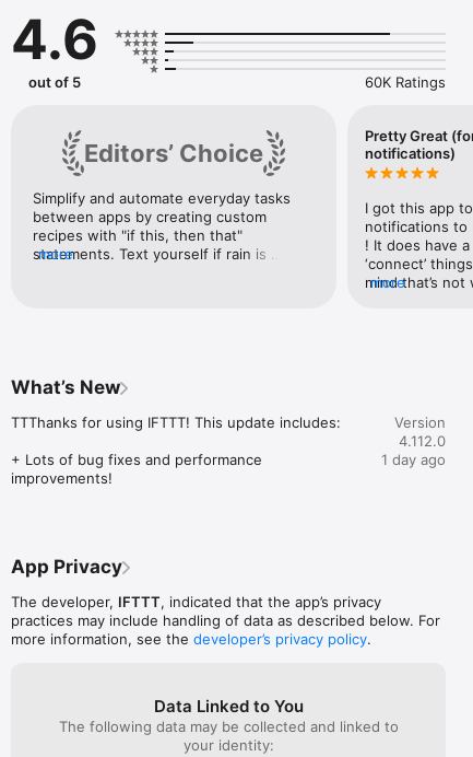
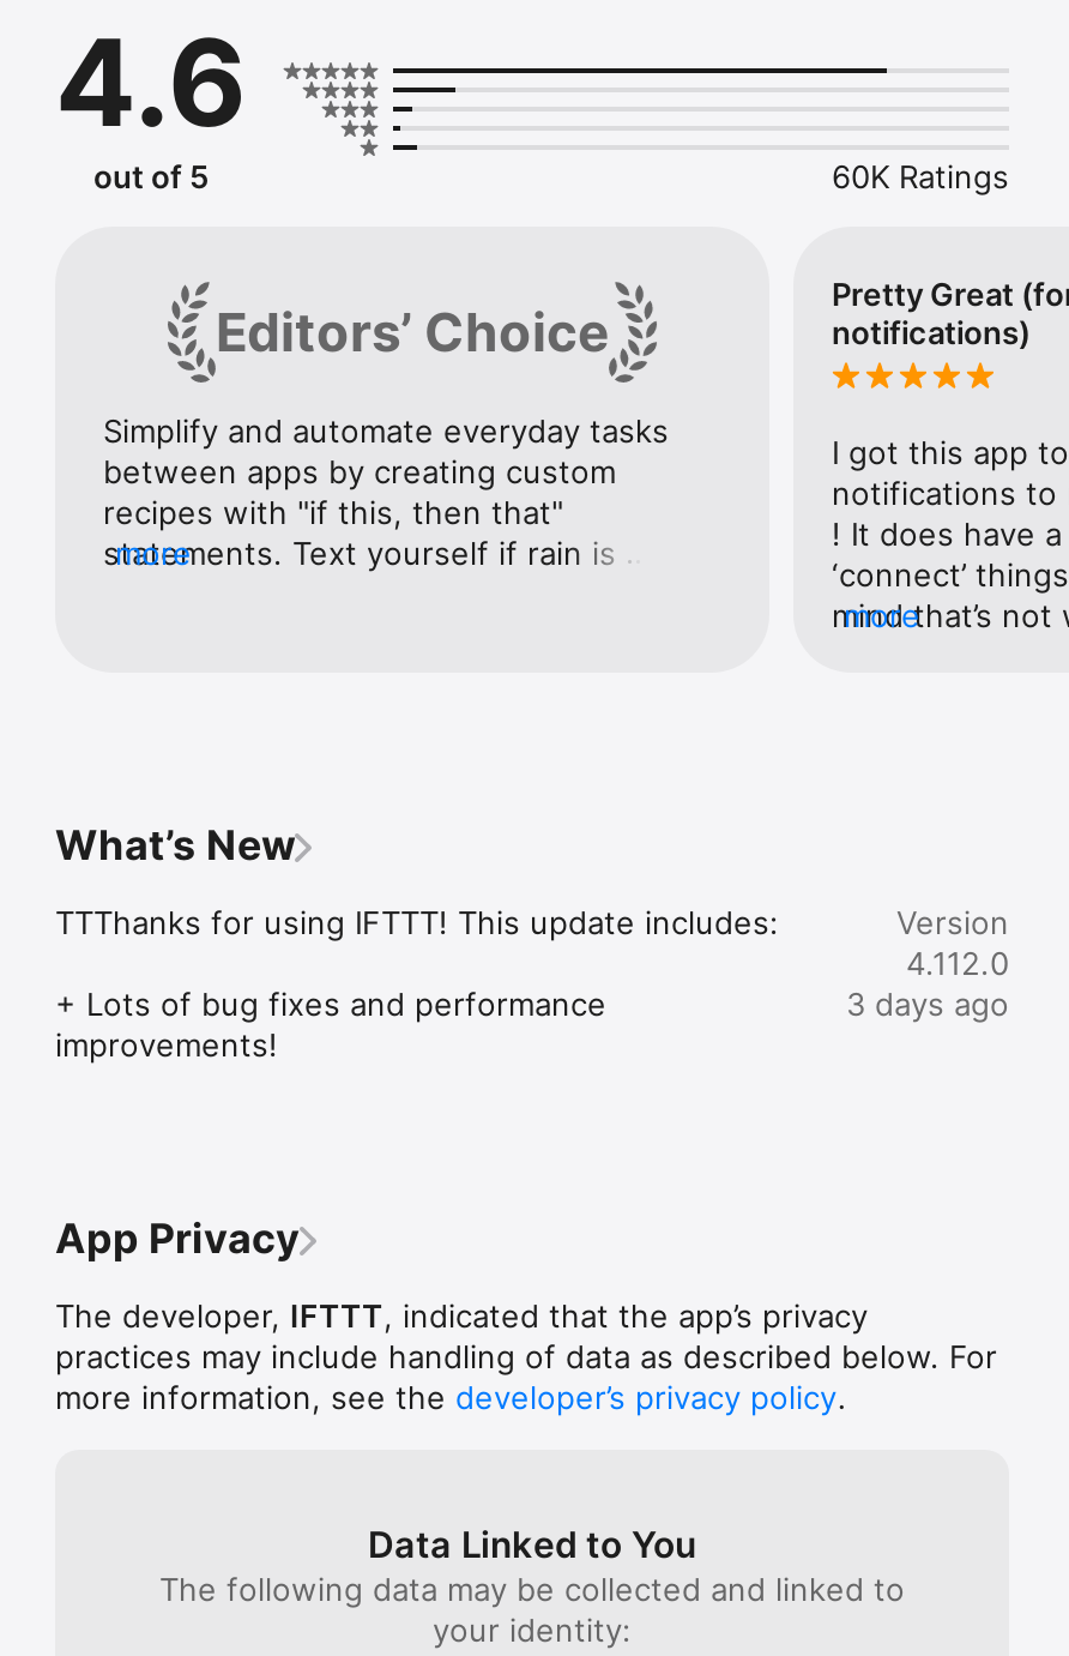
[381,451,446,468] 1 day ago -> [846,985,1009,1023] 3 days ago

